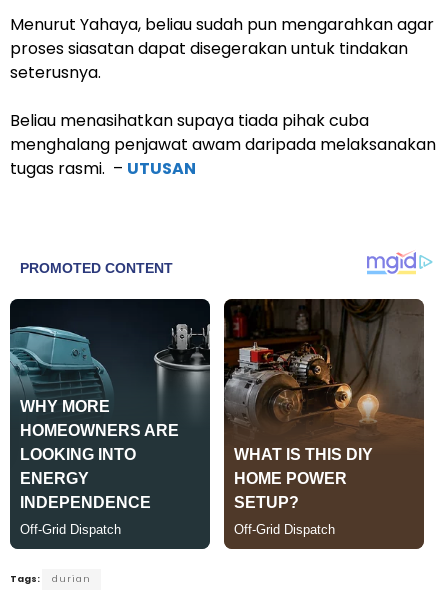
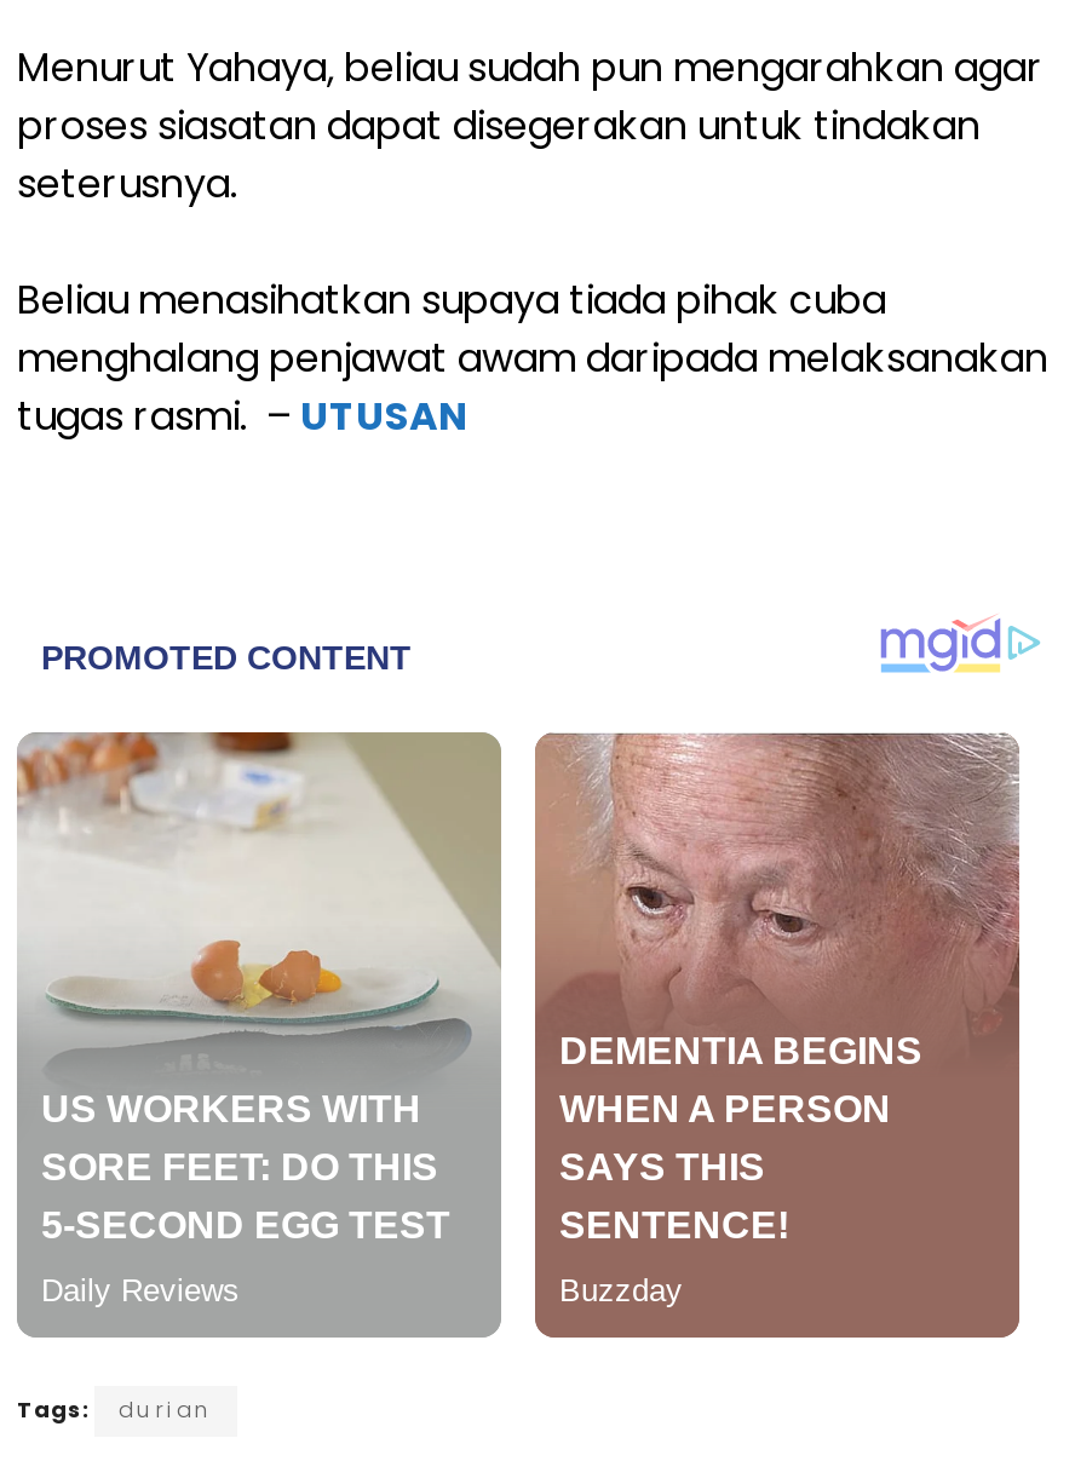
[9,298,210,549] [image] -> [15,730,504,1335] [image]
[223,298,424,548] [image] -> [533,730,1022,1340] [image]

